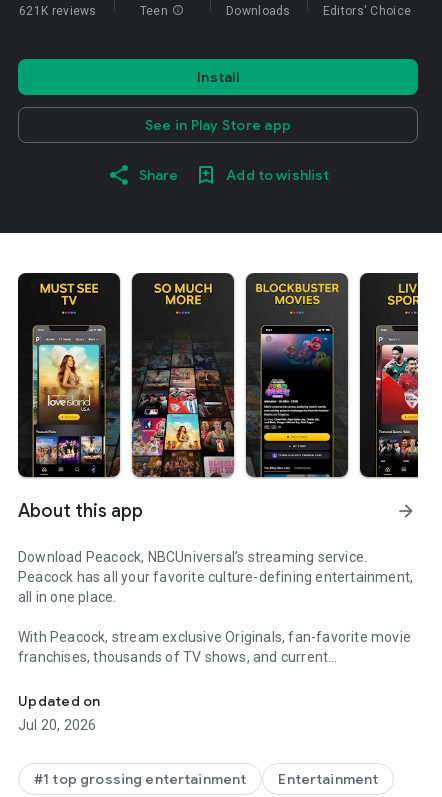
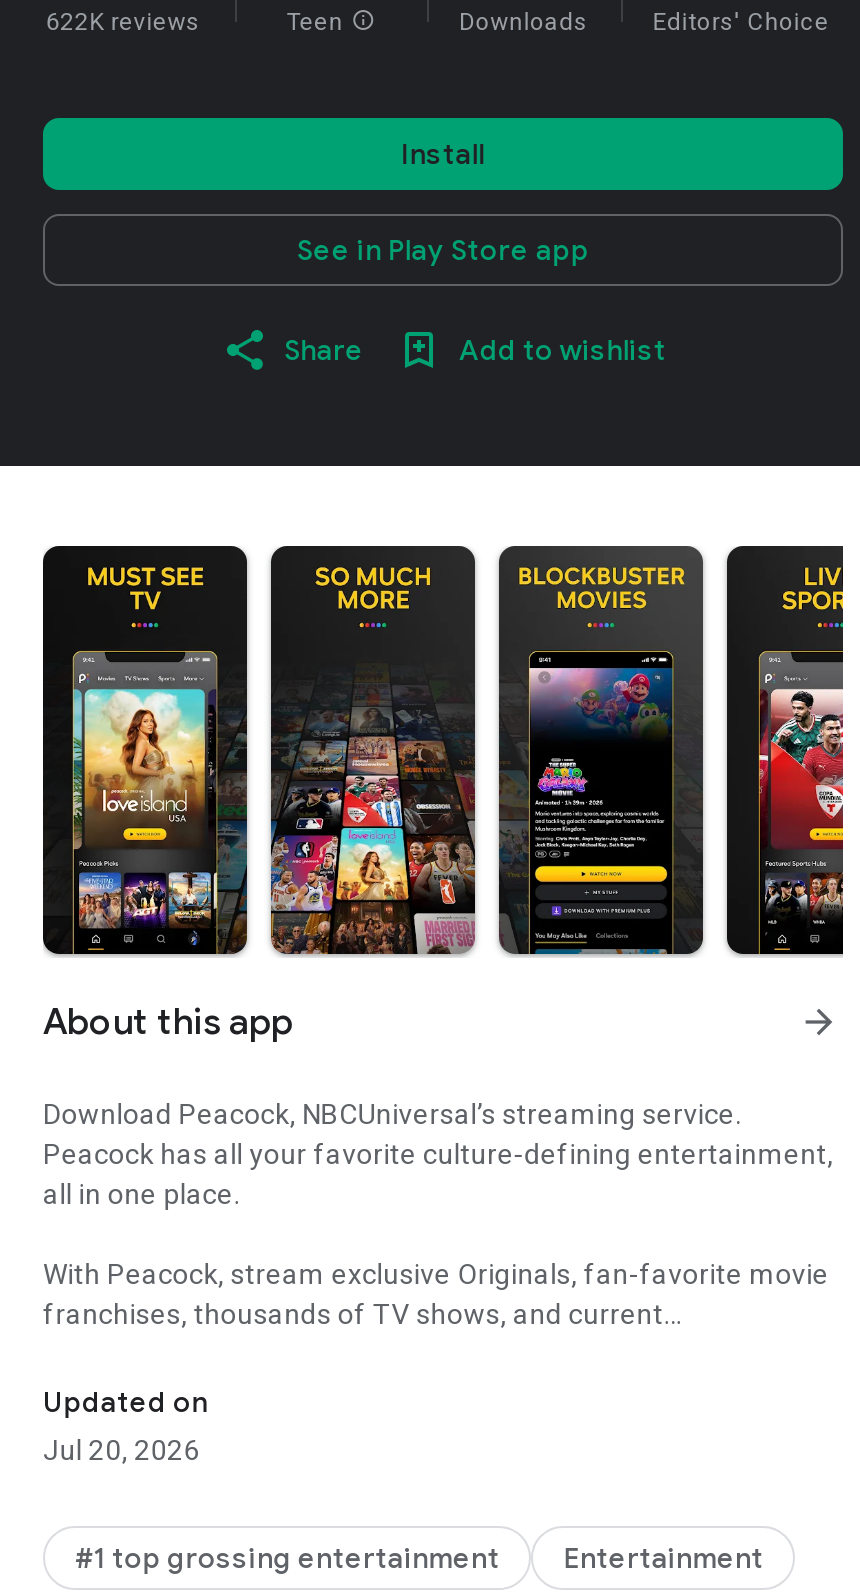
[19,4,97,18] 621K reviews -> [45,8,201,36] 622K reviews

